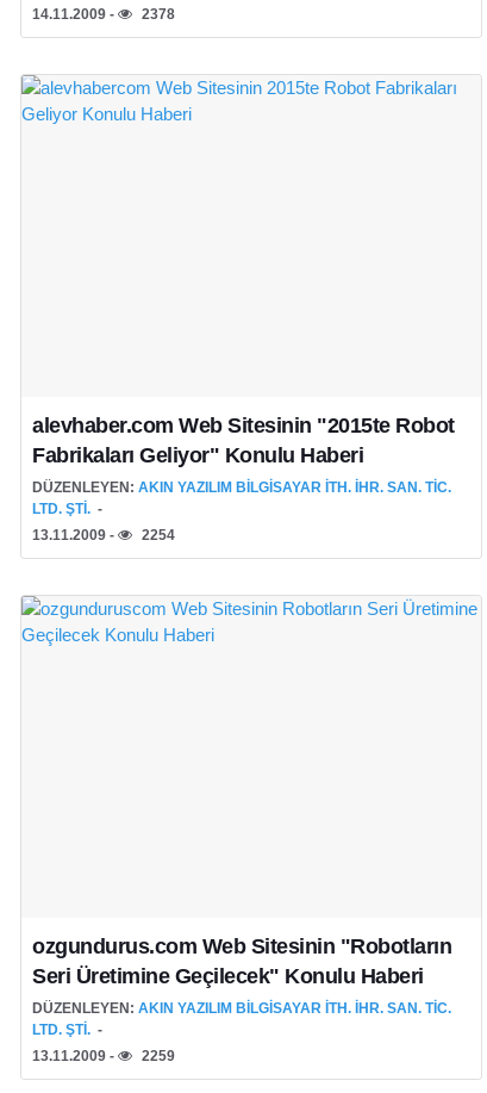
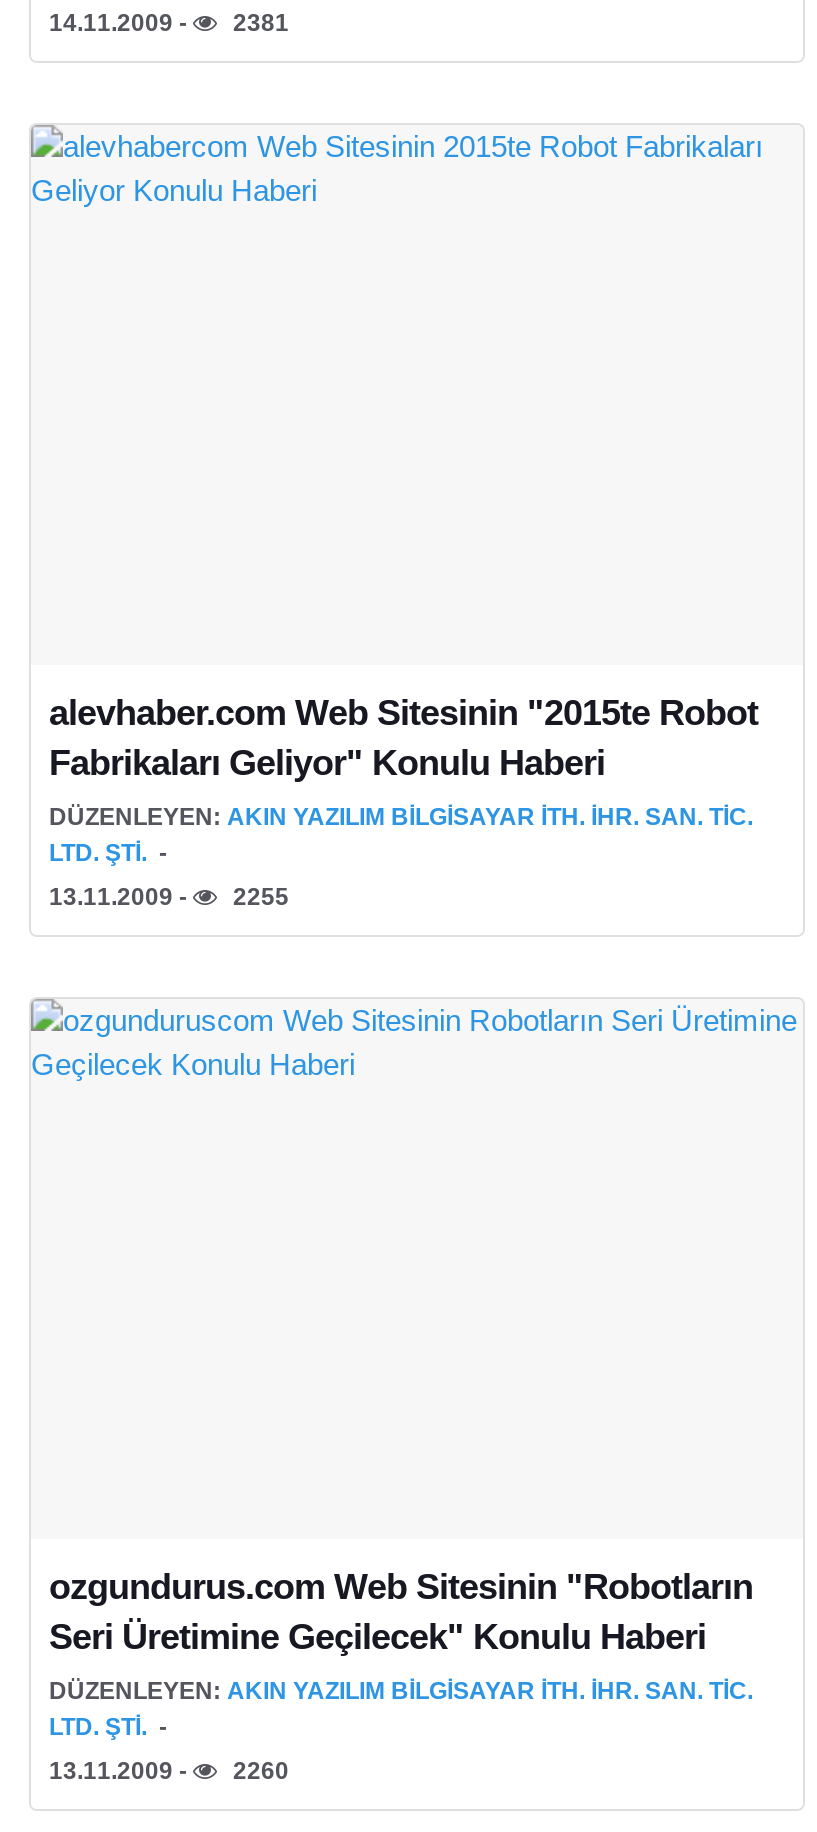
[32,6,175,23] 14.11.2009 - 2378 -> [49,9,289,37] 14.11.2009 - 2381
[32,527,175,544] 13.11.2009 - 2254 -> [49,883,289,911] 13.11.2009 - 2255
[32,1048,175,1065] 13.11.2009 - 2259 -> [49,1757,289,1785] 13.11.2009 - 2260

